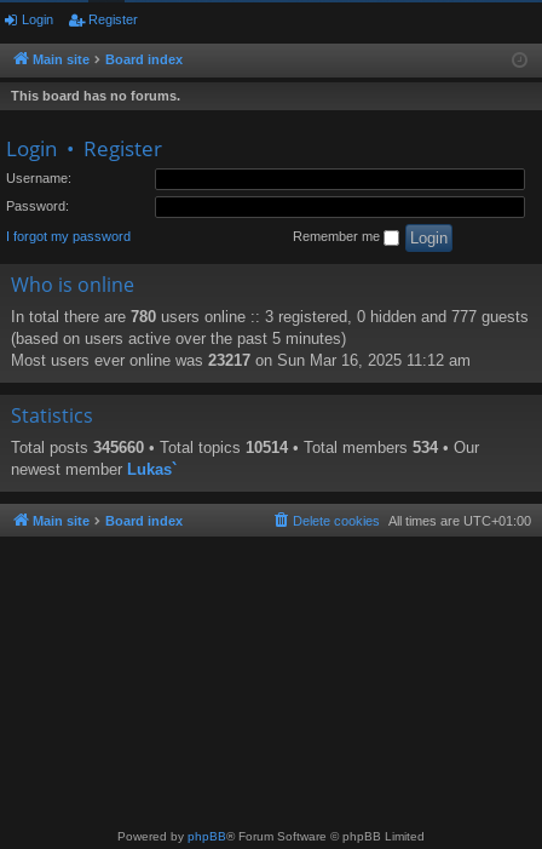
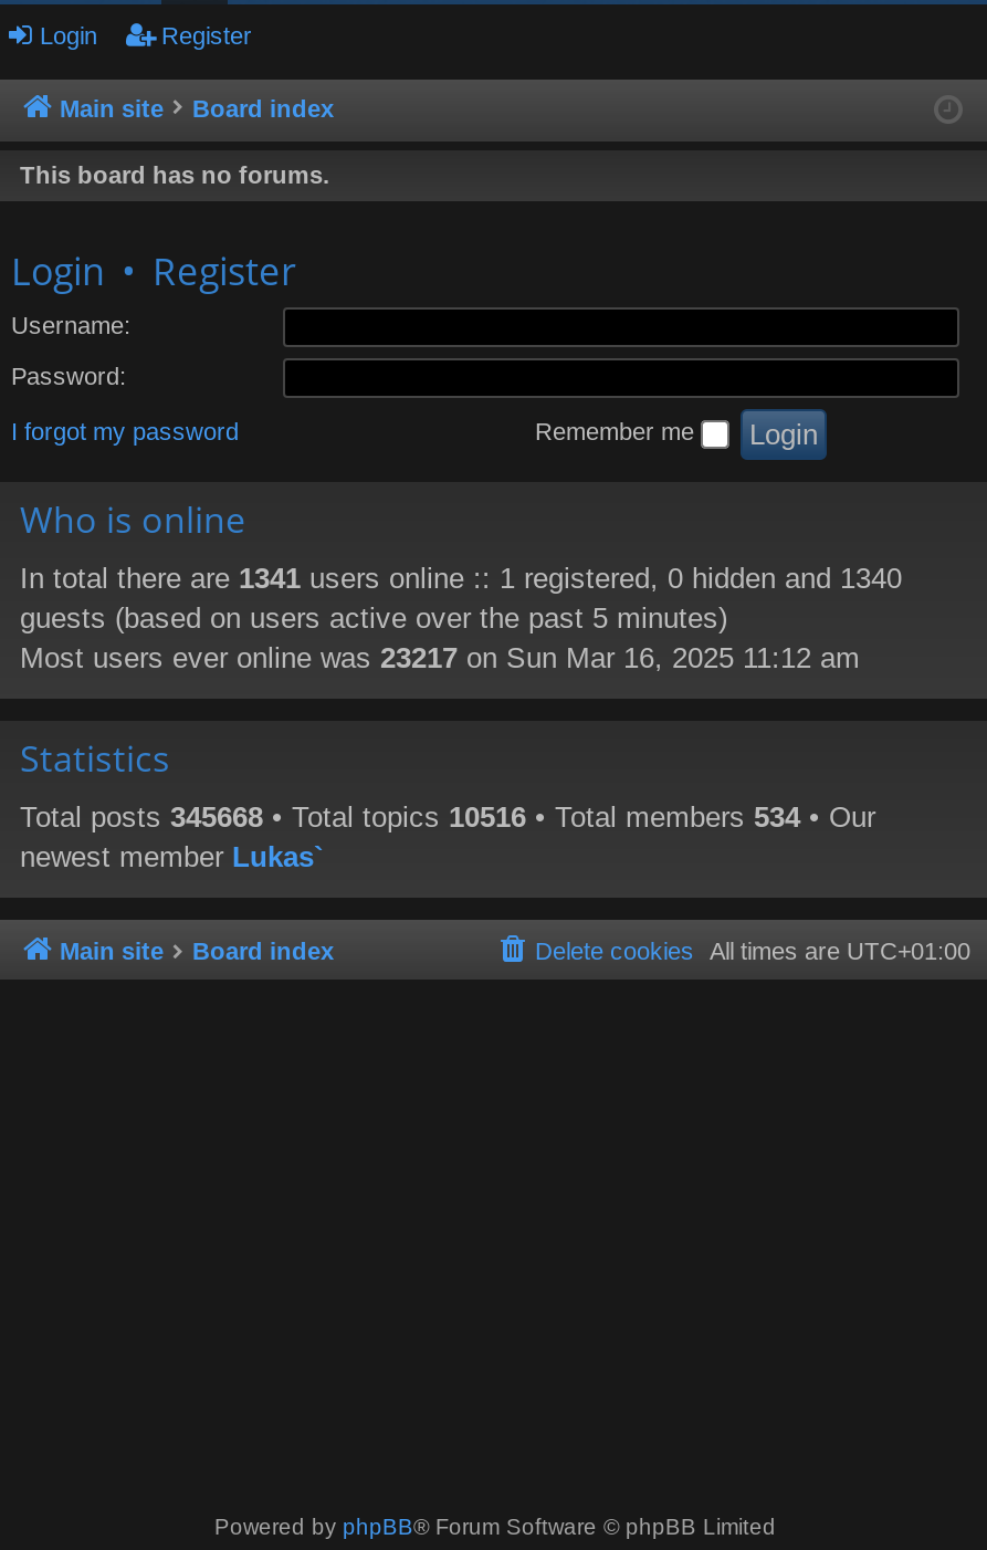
[11,308,529,348] In total there are 780 users online :: 3 registered, 0 hidden and 777 guests | (based on users active over the past 5 minutes) -> [20,563,902,635] In total there are 1341 users online :: 1 registered, 0 hidden and 1340 | guests (based on users active over the past 5 minutes)
[11,439,479,457] Total posts 345660 • Total topics 10514 • Total members 534 • Our -> [20,801,875,834] Total posts 345668 • Total topics 10516 • Total members 534 • Our

